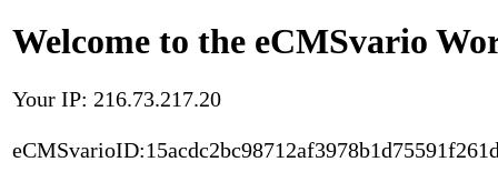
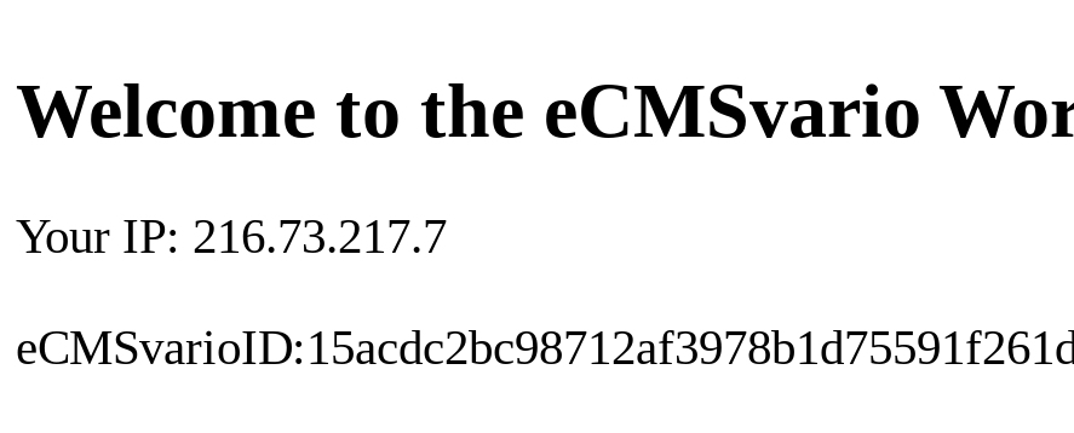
[12,86,221,111] Your IP: 216.73.217.20 -> [16,209,447,262] Your IP: 216.73.217.7

